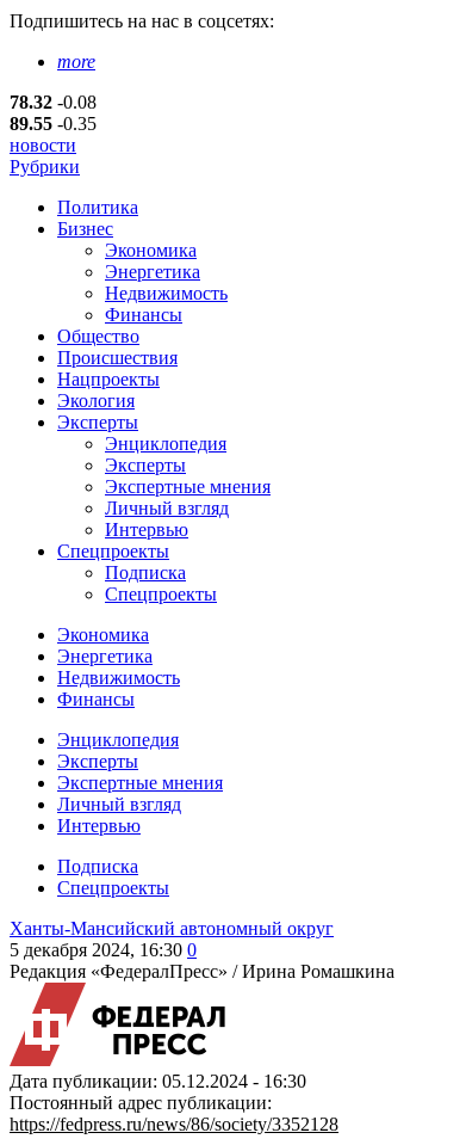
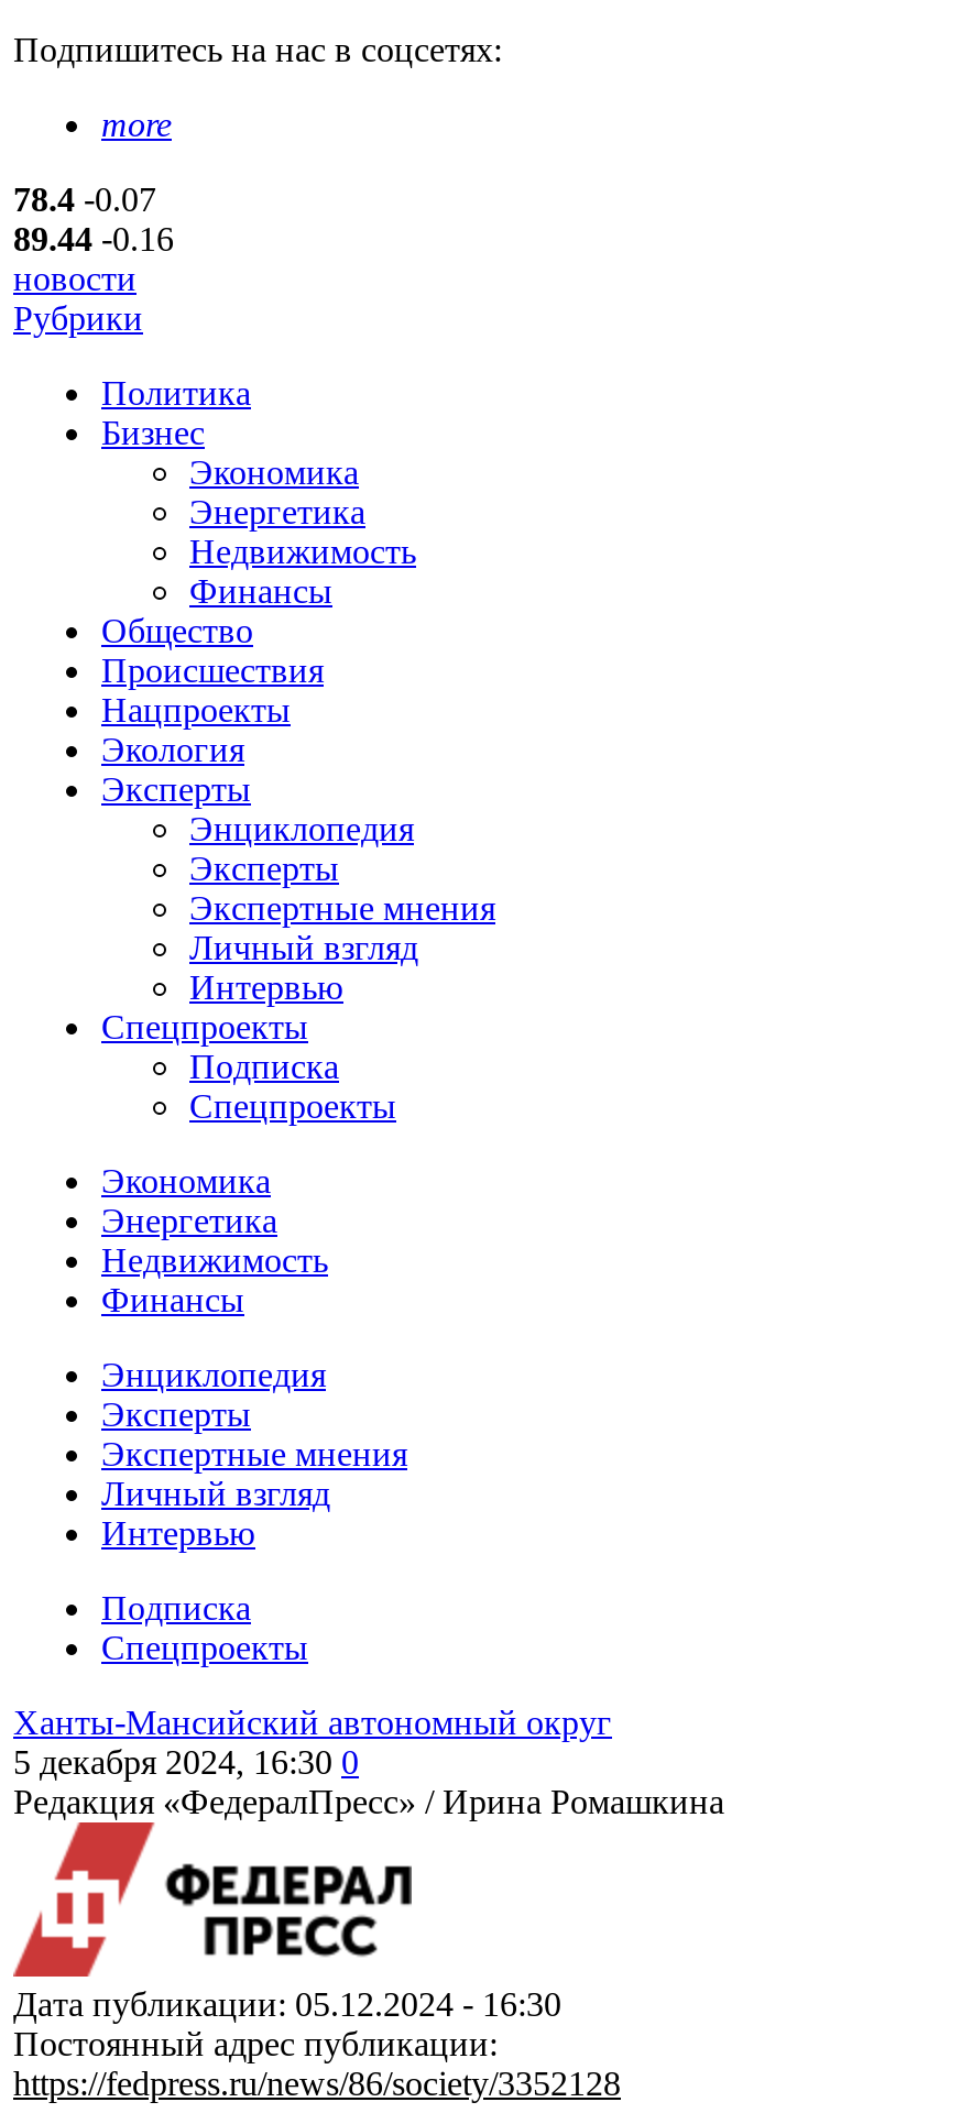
[10,92,97,112] 78.32 -0.08 -> [13,180,156,218] 78.4 -0.07
[10,113,97,134] 89.55 -0.35 -> [13,220,174,258] 89.44 -0.16

